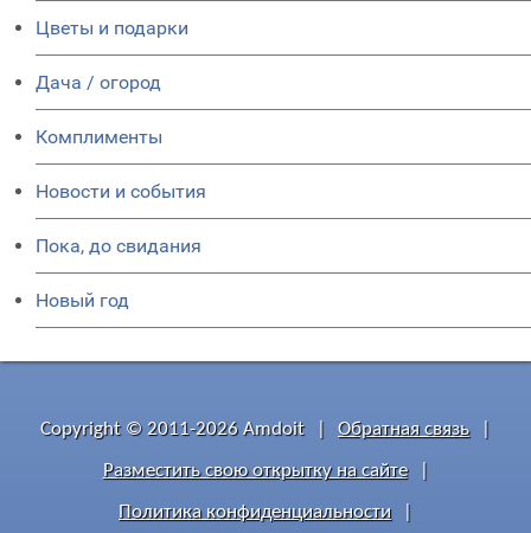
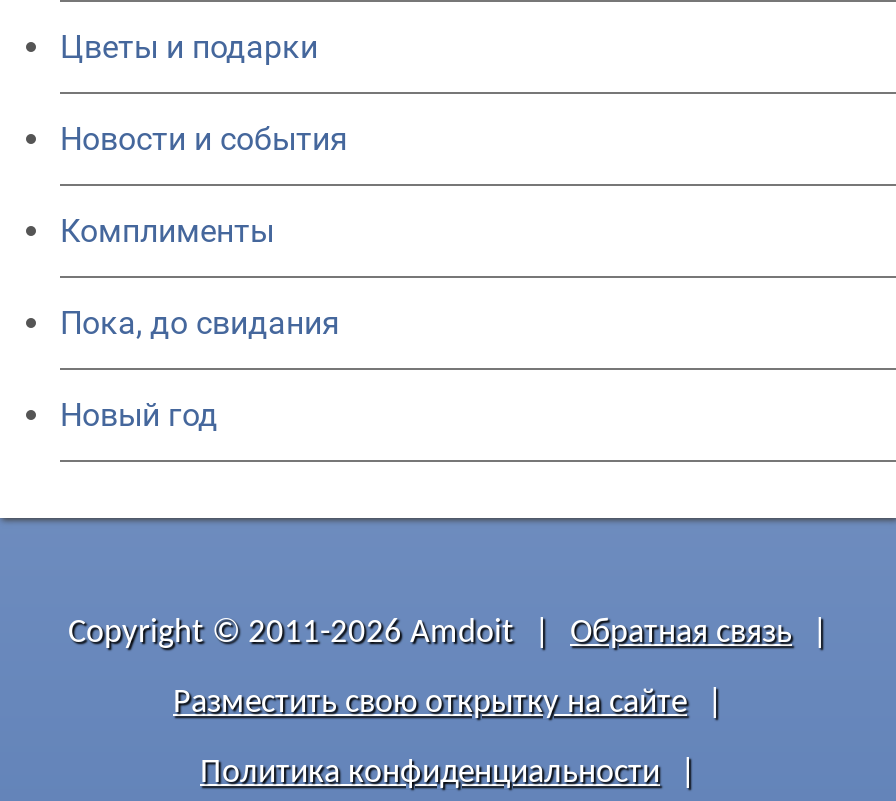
[36,71,161,94] Дача / огород -> none
moved [36,180,206,203] -> [60,120,348,158]: Новости и события

